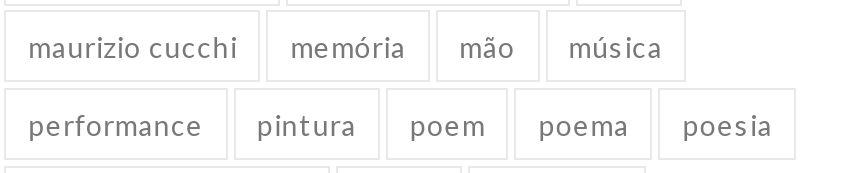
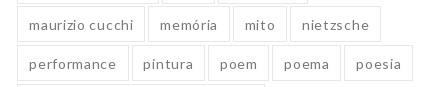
[459,30,663,64] mão | música -> [245,16,369,33] mito | nietzsche

